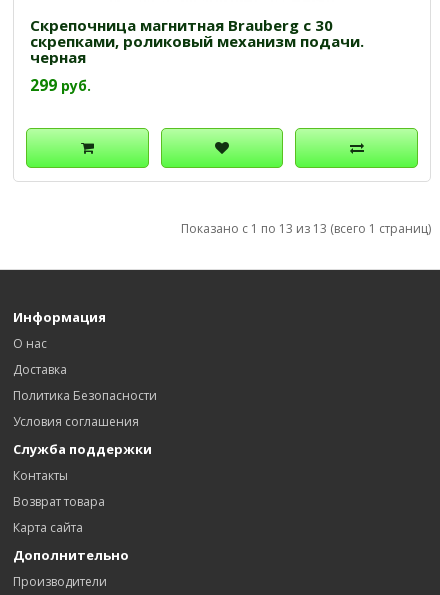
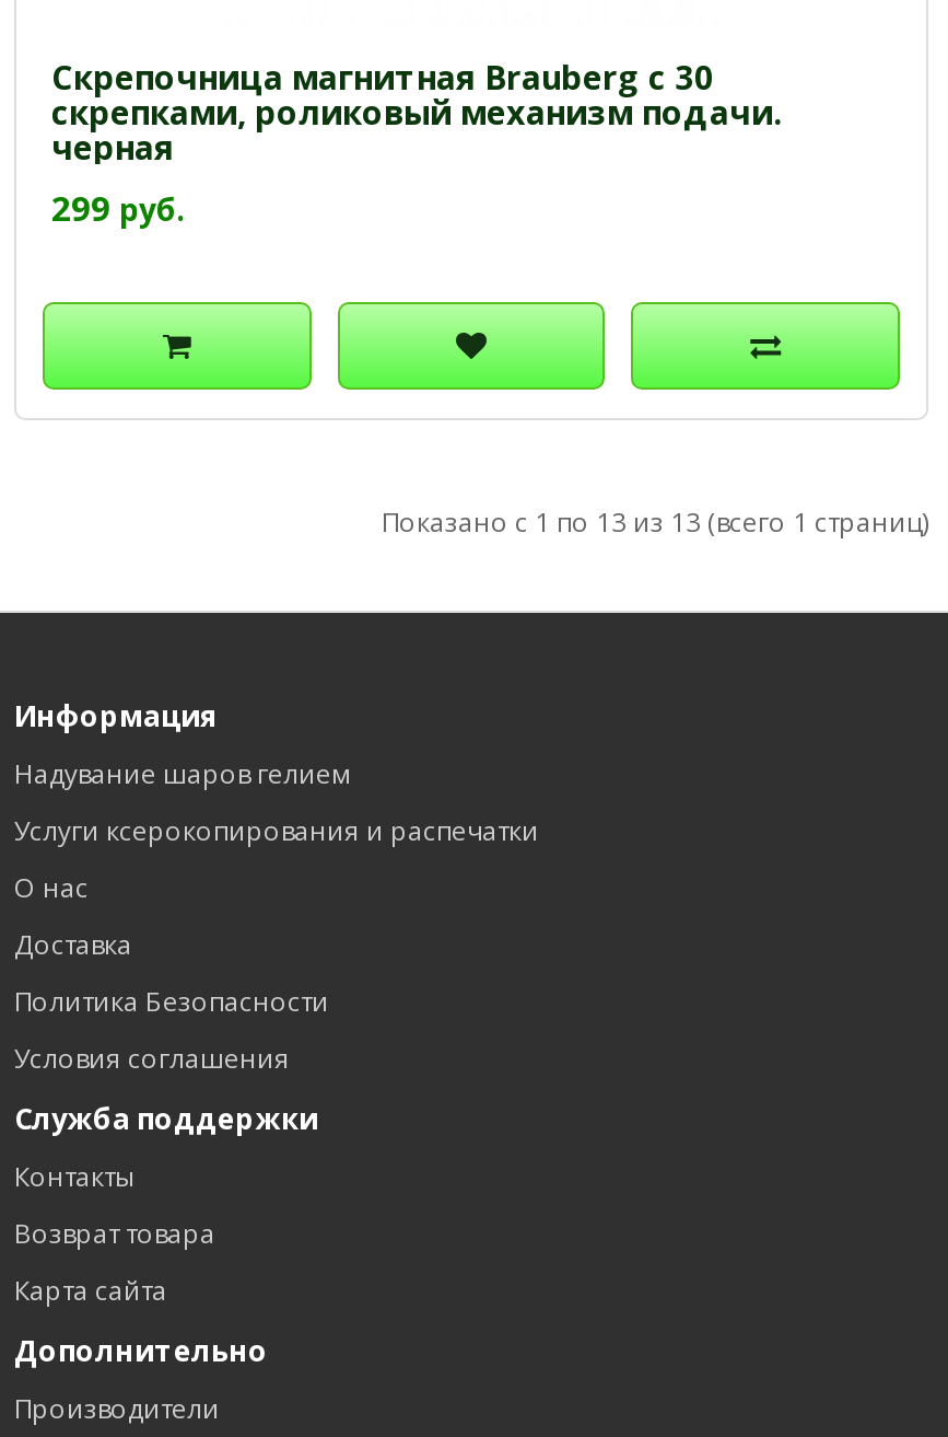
none -> [14,755,539,849] Надувание шаров гелием | Услуги ксерокопирования и распечатки

